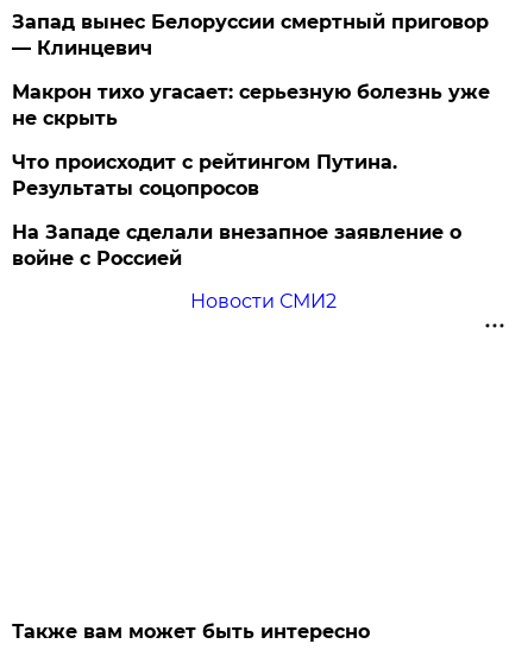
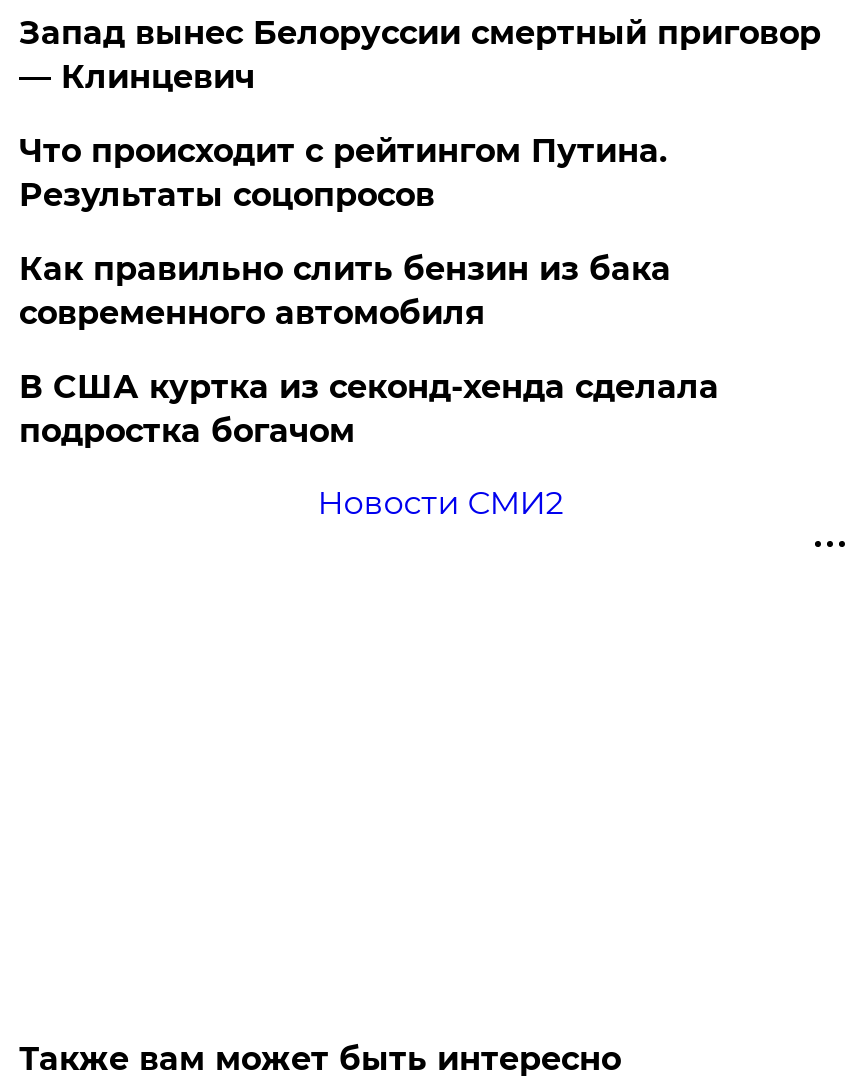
[12,81,490,130] Макрон тихо угасает: серьезную болезнь уже | не скрыть -> none
moved [12,151,398,200] -> [19,132,667,214]: Что происходит с рейтингом Путина. | Результаты соцопросов
[12,221,462,270] На Западе сделали внезапное заявление о | войне с Россией -> [19,250,719,450] Как правильно слить бензин из бака | современного автомобиля | В США куртка из секонд-хенда сделала | подростка богачом

